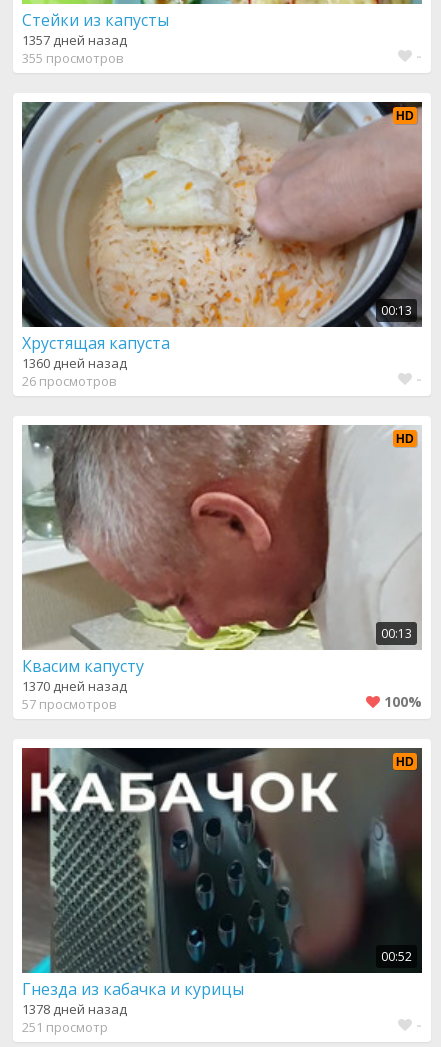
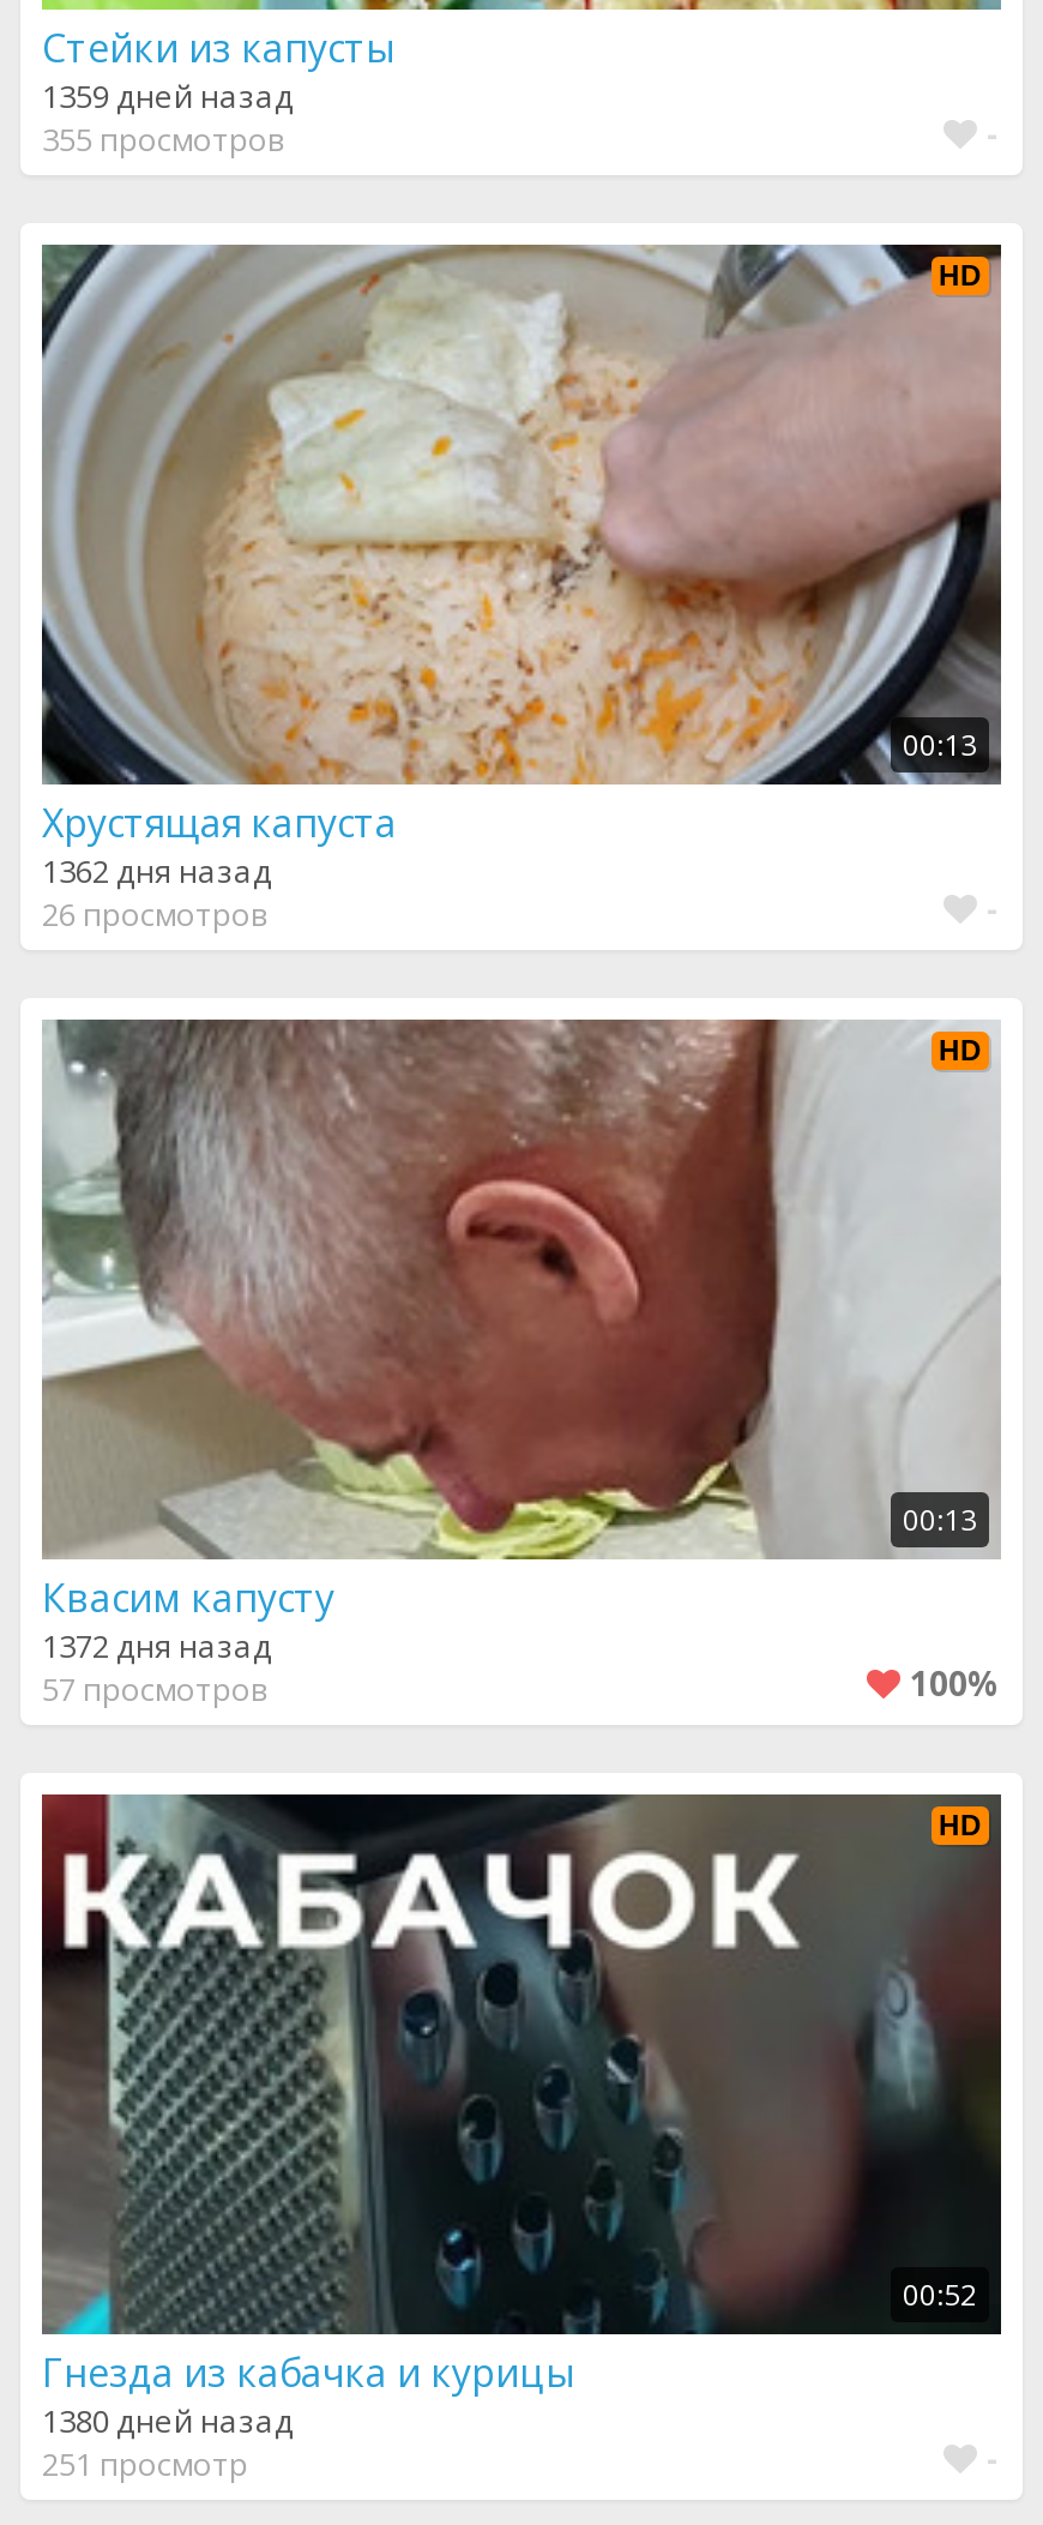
[22,30,127,48] 1357 дней назад -> [42,73,294,116] 1359 дней назад
[22,353,127,371] 1360 дней назад -> [42,848,272,891] 1362 дня назад
[22,676,127,694] 1370 дней назад -> [42,1623,272,1666] 1372 дня назад
[22,999,127,1017] 1378 дней назад -> [42,2398,294,2441] 1380 дней назад

